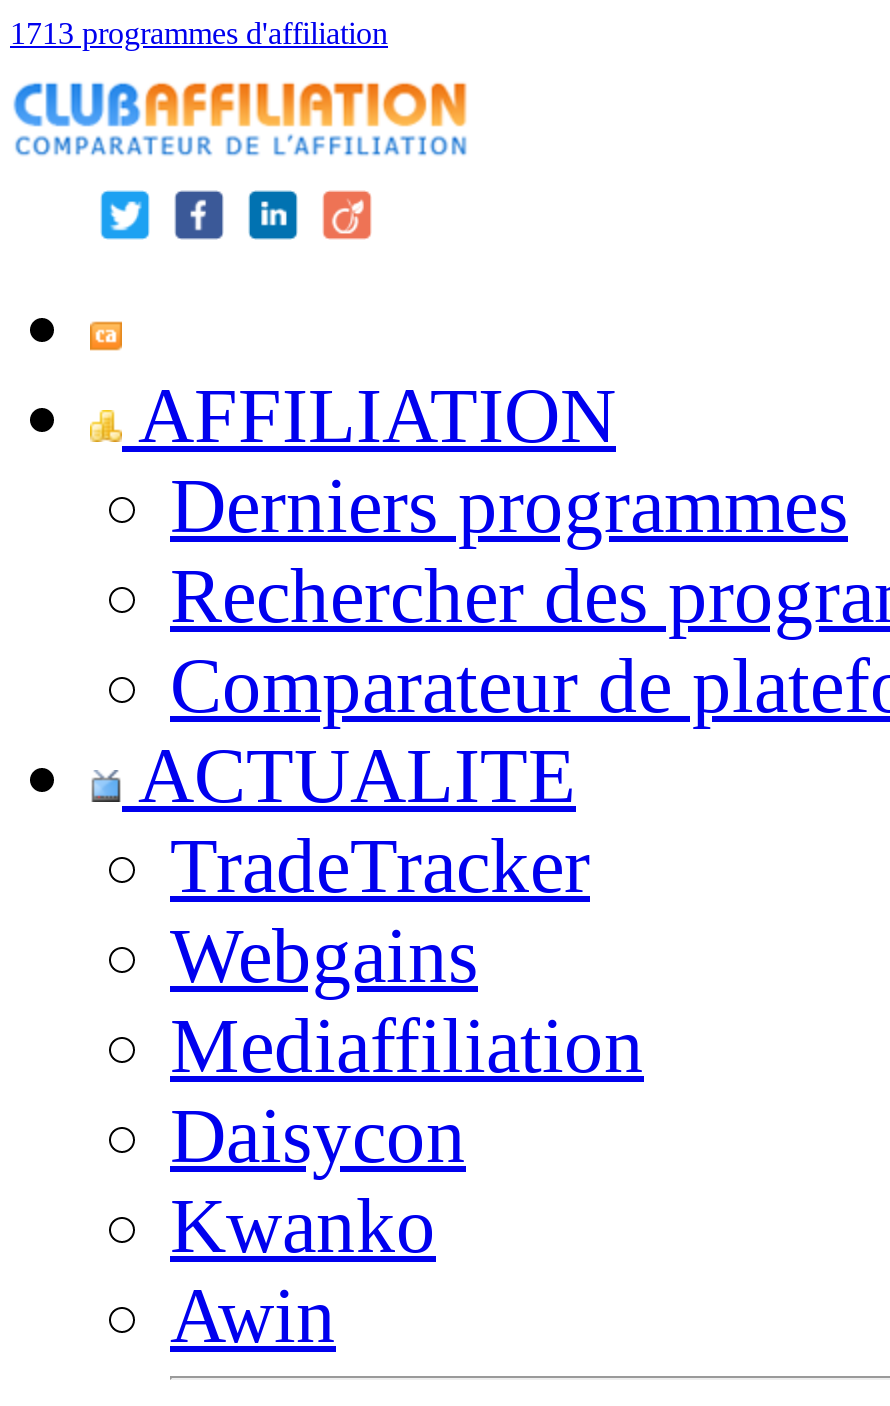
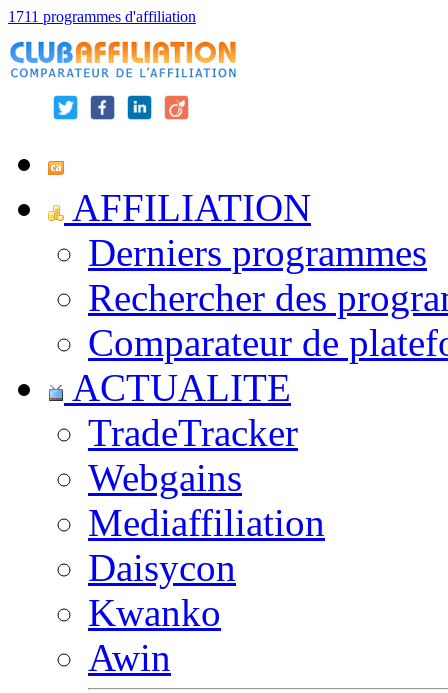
[10,16,388,50] 1713 programmes d'affiliation -> [8,8,196,25] 1711 programmes d'affiliation

